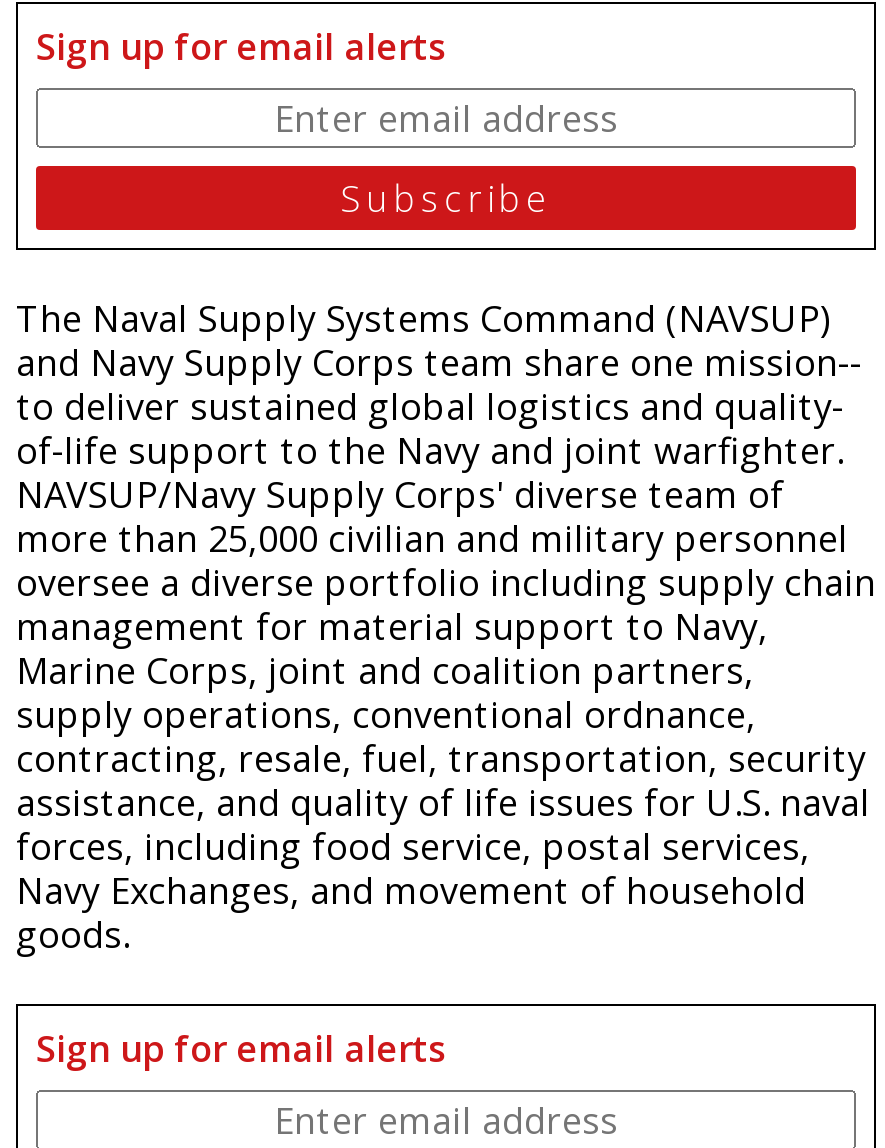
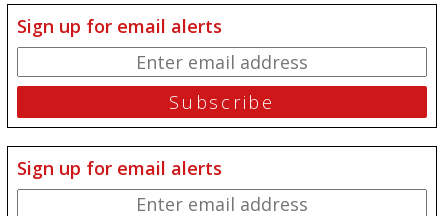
[16,293,876,957] The Naval Supply Systems Command (NAVSUP) | and Navy Supply Corps team share one mission-- | to deliver sustained global logistics and quality- | of-life support to the Navy and joint warfighter. | NAVSUP/Navy Supply Corps' diverse team of | more than 25,000 civilian and military personnel | oversee a diverse portfolio including supply chain | management for material support to Navy, | Marine Corps, joint and coalition partners, | supply operations, conventional ordnance, | contracting, resale, fuel, transportation, security | assistance, and quality of life issues for U.S. naval | forces, including food service, postal services, | Navy Exchanges, and movement of household | goods. -> none

